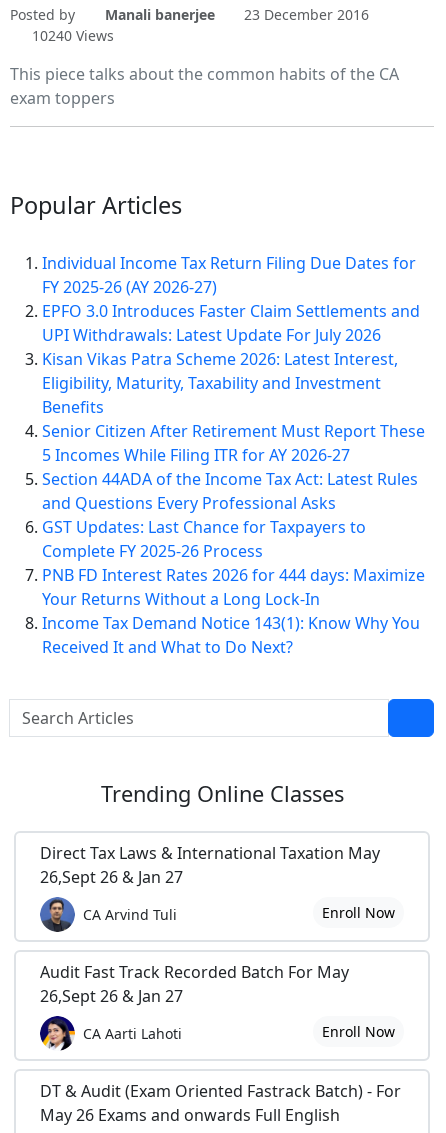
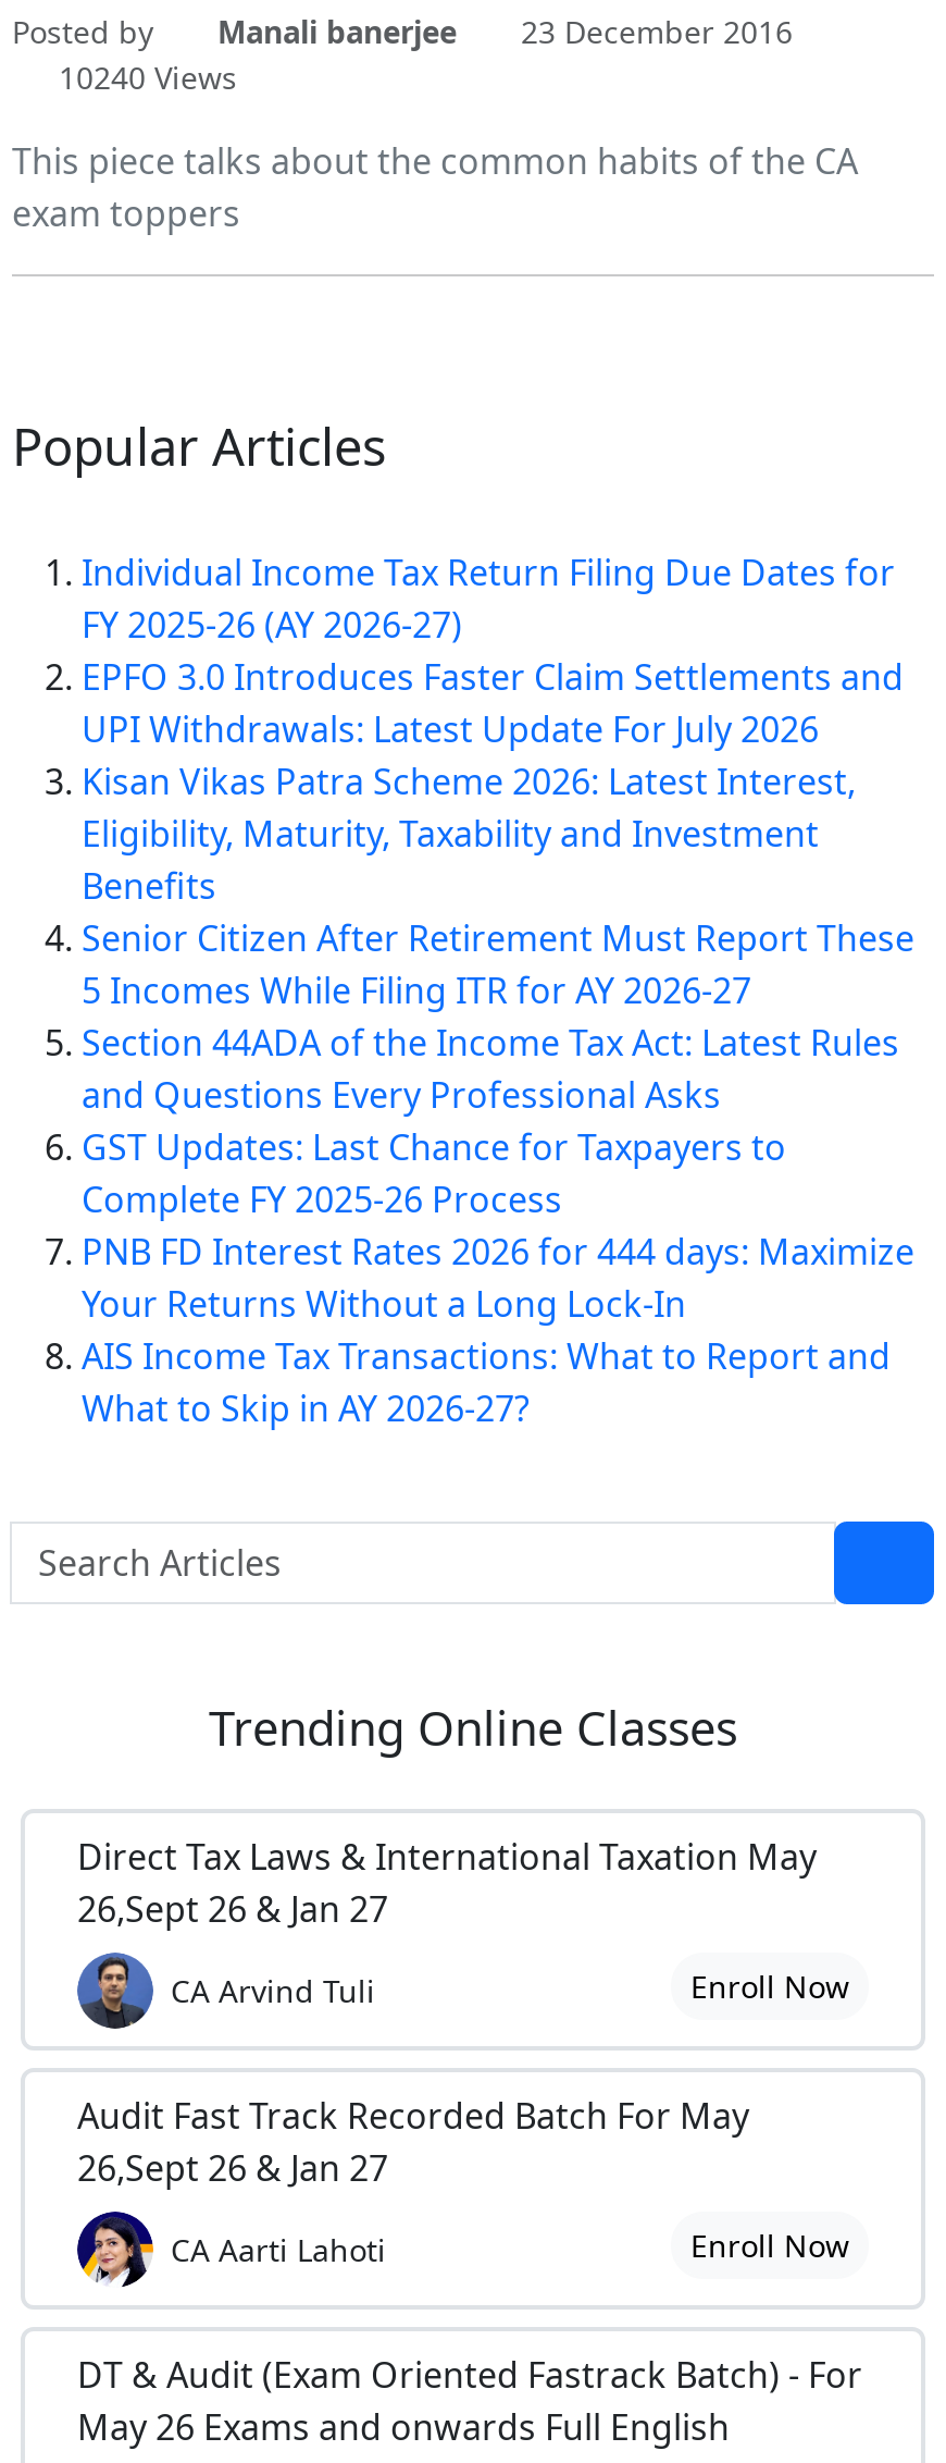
[42,612,420,658] Income Tax Demand Notice 143(1): Know Why You | Received It and What to Do Next? -> [82,1332,891,1432] AIS Income Tax Transactions: What to Report and | What to Skip in AY 2026-27?

